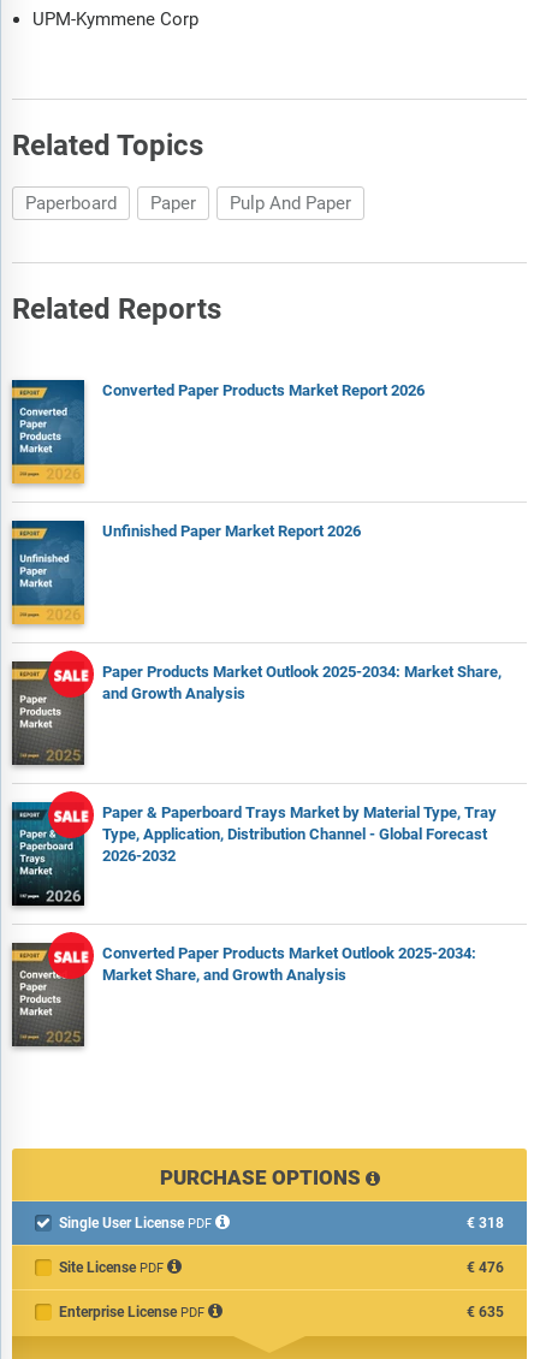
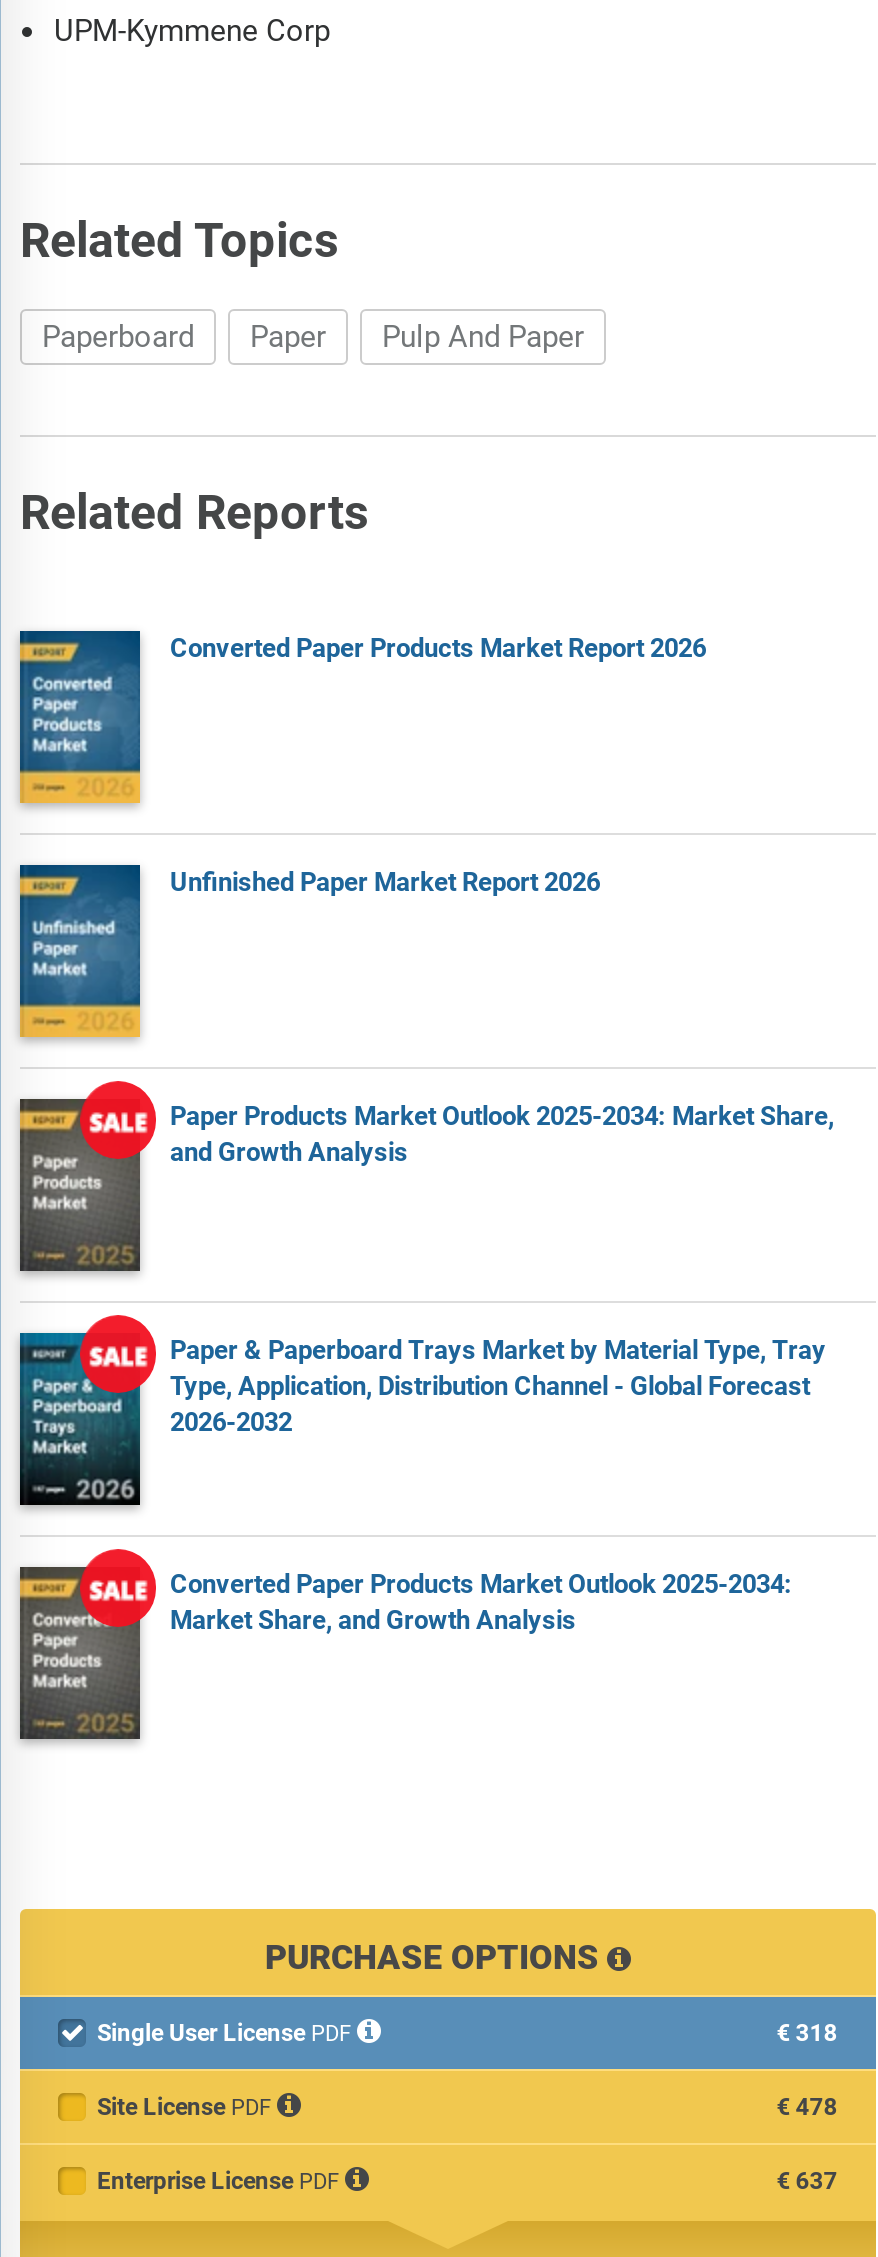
[478,1259,504,1276] €476 -> [796,2092,838,2120] €478
[478,1303,504,1320] €635 -> [796,2166,838,2194] €637

